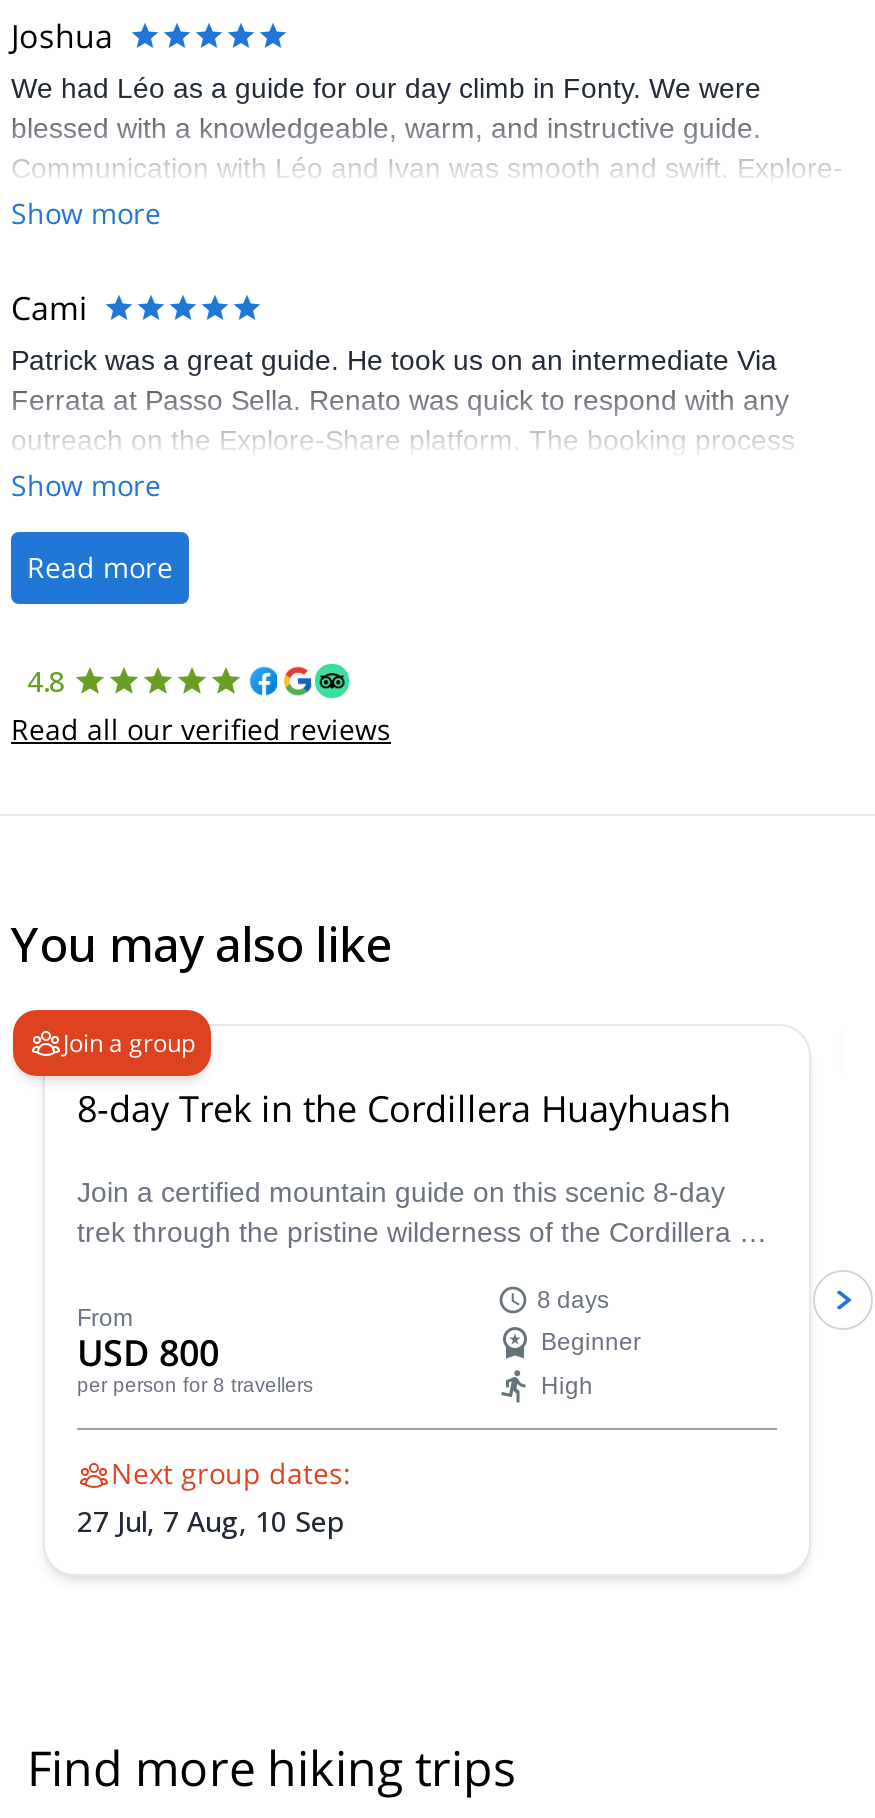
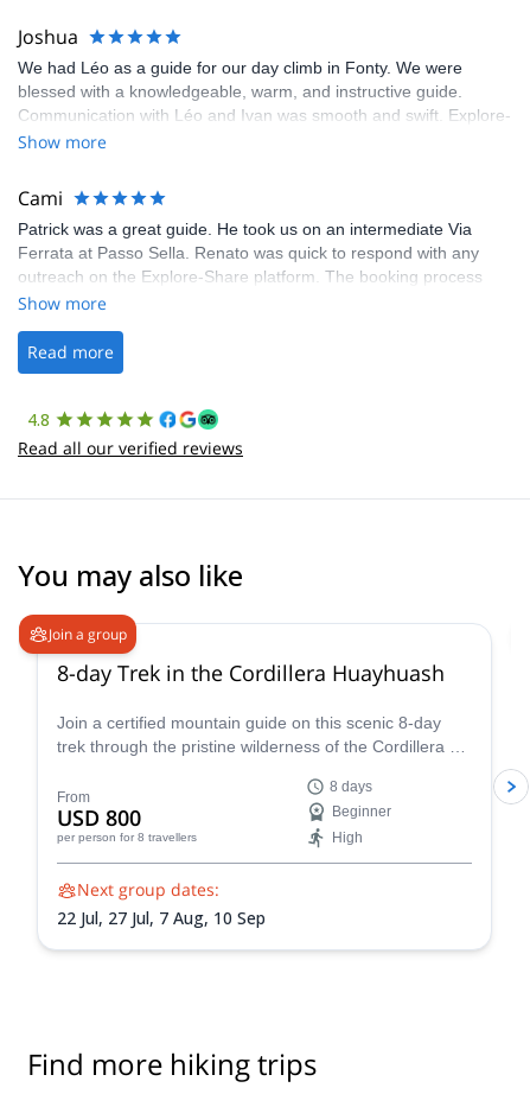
[77,1502,343,1540] 27 Jul, 7 Aug, 10 Sep -> [57,907,266,929] 22 Jul, 27 Jul, 7 Aug, 10 Sep

